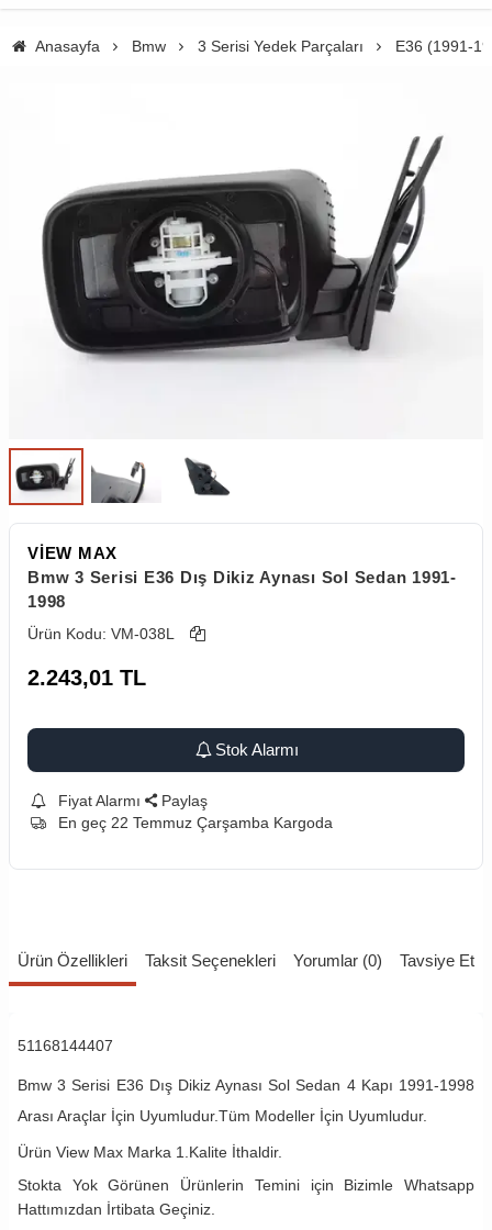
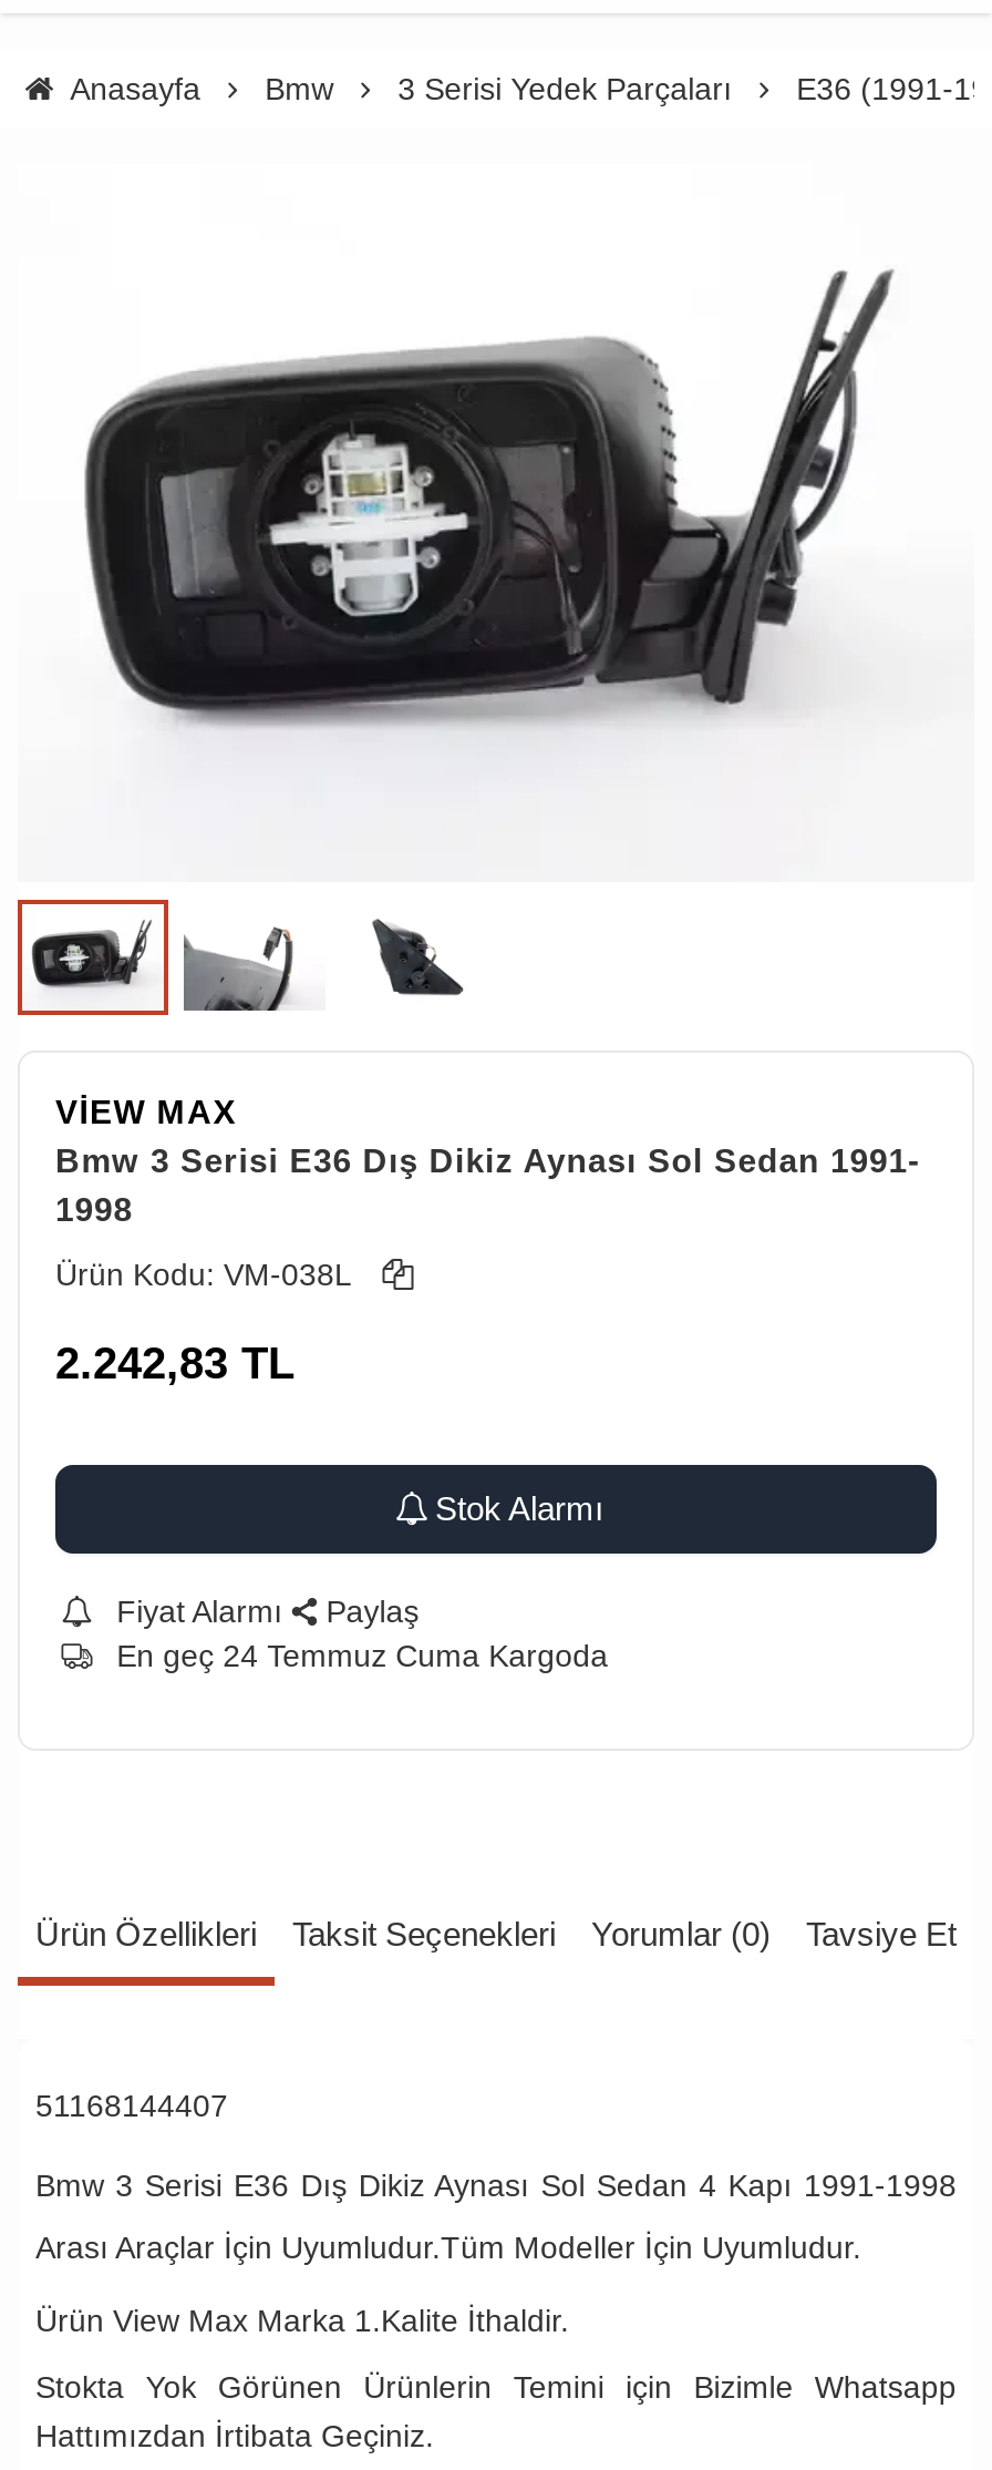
[27,665,146,690] 2.243,01 TL -> [55,1338,294,1387] 2.242,83 TL
[58,814,332,831] En geç 22 Temmuz Çarşamba Kargoda -> [116,1638,608,1673] En geç 24 Temmuz Cuma Kargoda

